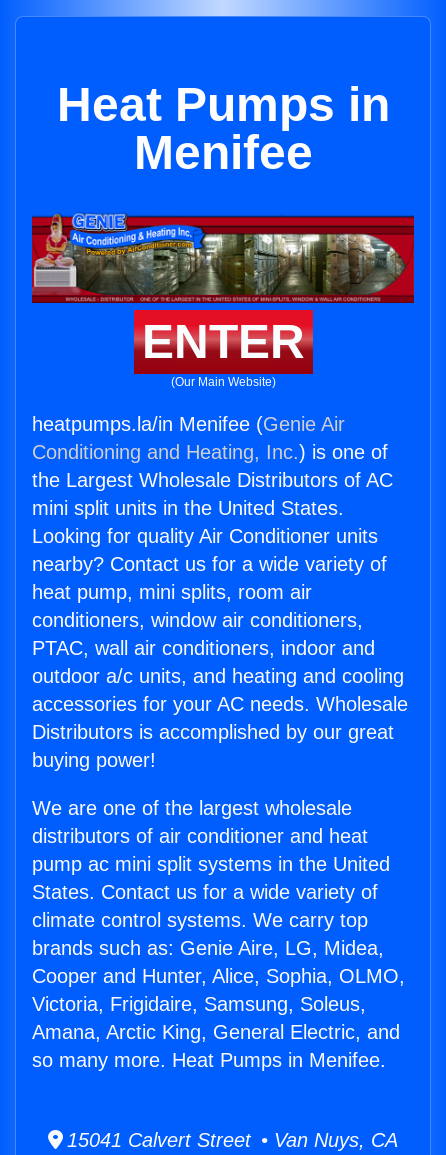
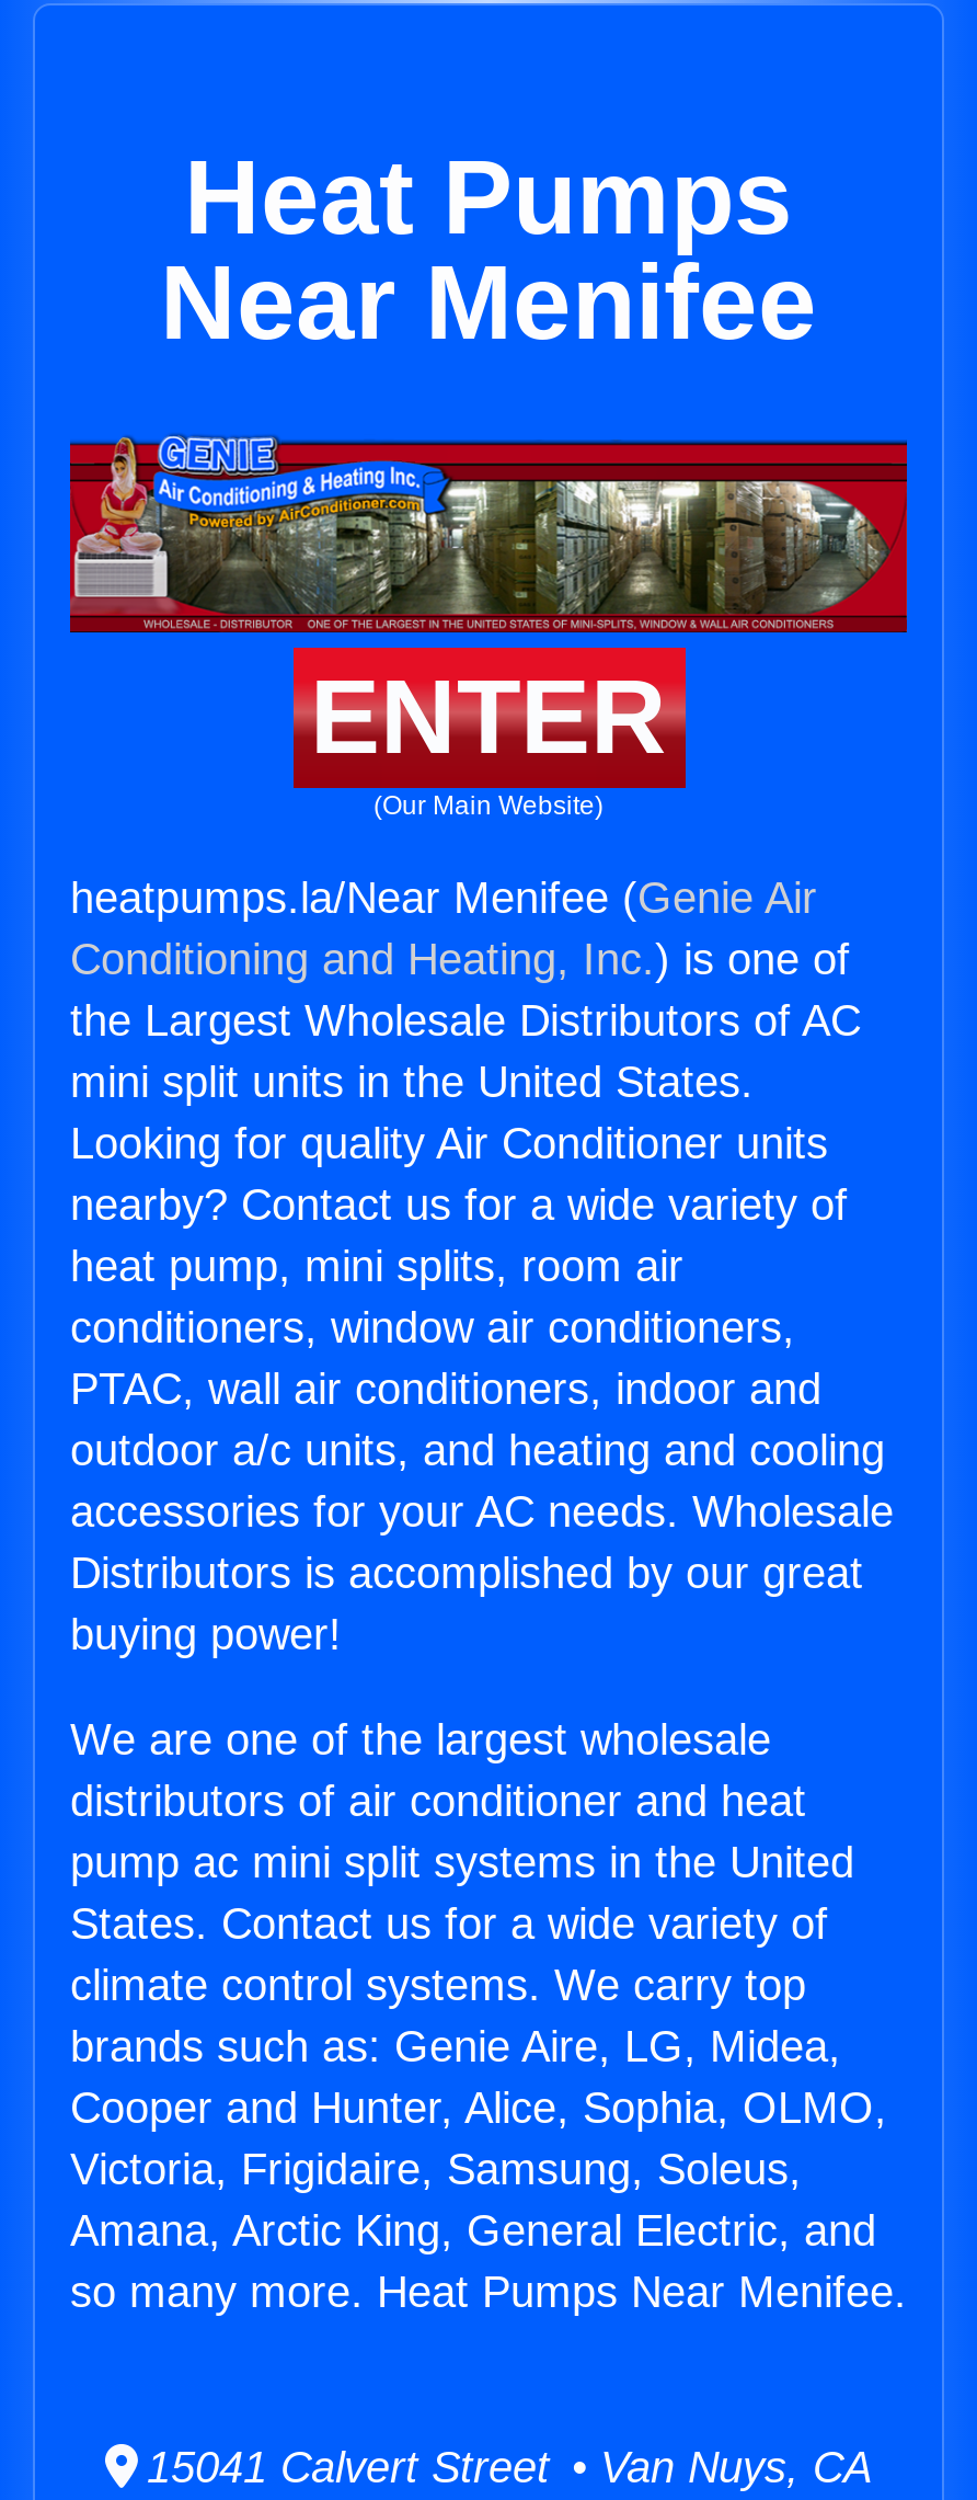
[56,78,389,179] Heat Pumps in | Menifee -> [160,140,817,361] Heat Pumps | Near Menifee
[32,413,345,435] heatpumps.la/in Menifee (Genie Air -> [70,874,817,923] heatpumps.la/Near Menifee (Genie Air
[32,1049,386,1071] so many more. Heat Pumps in Menifee. -> [70,2269,907,2317] so many more. Heat Pumps Near Menifee.

